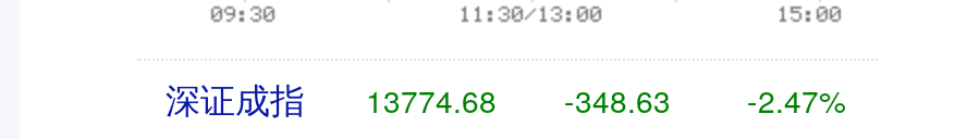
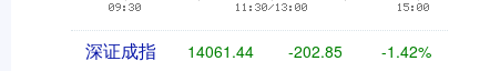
[366,78,497,122] 13774.68 -> [187,40,254,62] 14061.44
[564,78,671,122] -348.63 -> [288,40,343,62] -202.85
[747,78,845,122] -2.47% -> [381,40,431,62] -1.42%

